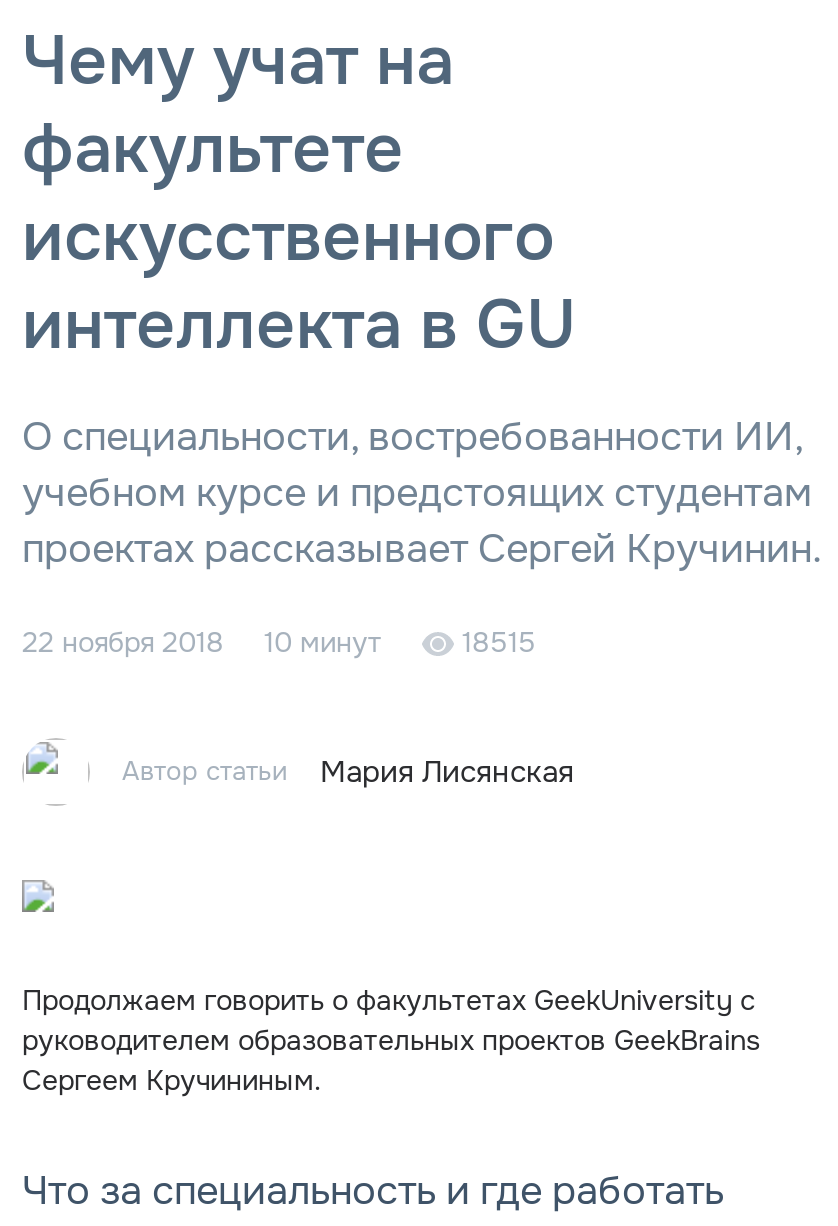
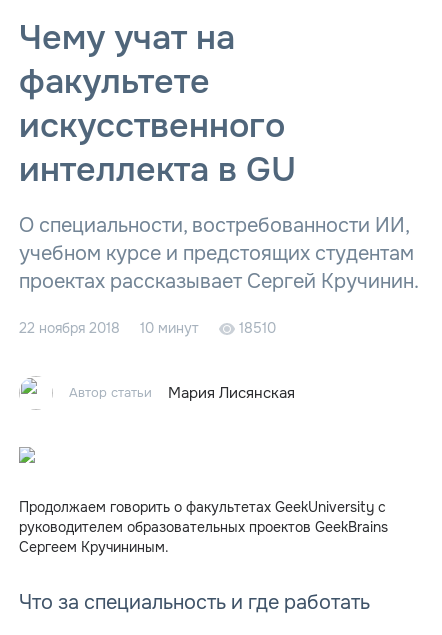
[462,624,536,660] 18515 -> [239,319,276,337] 18510

